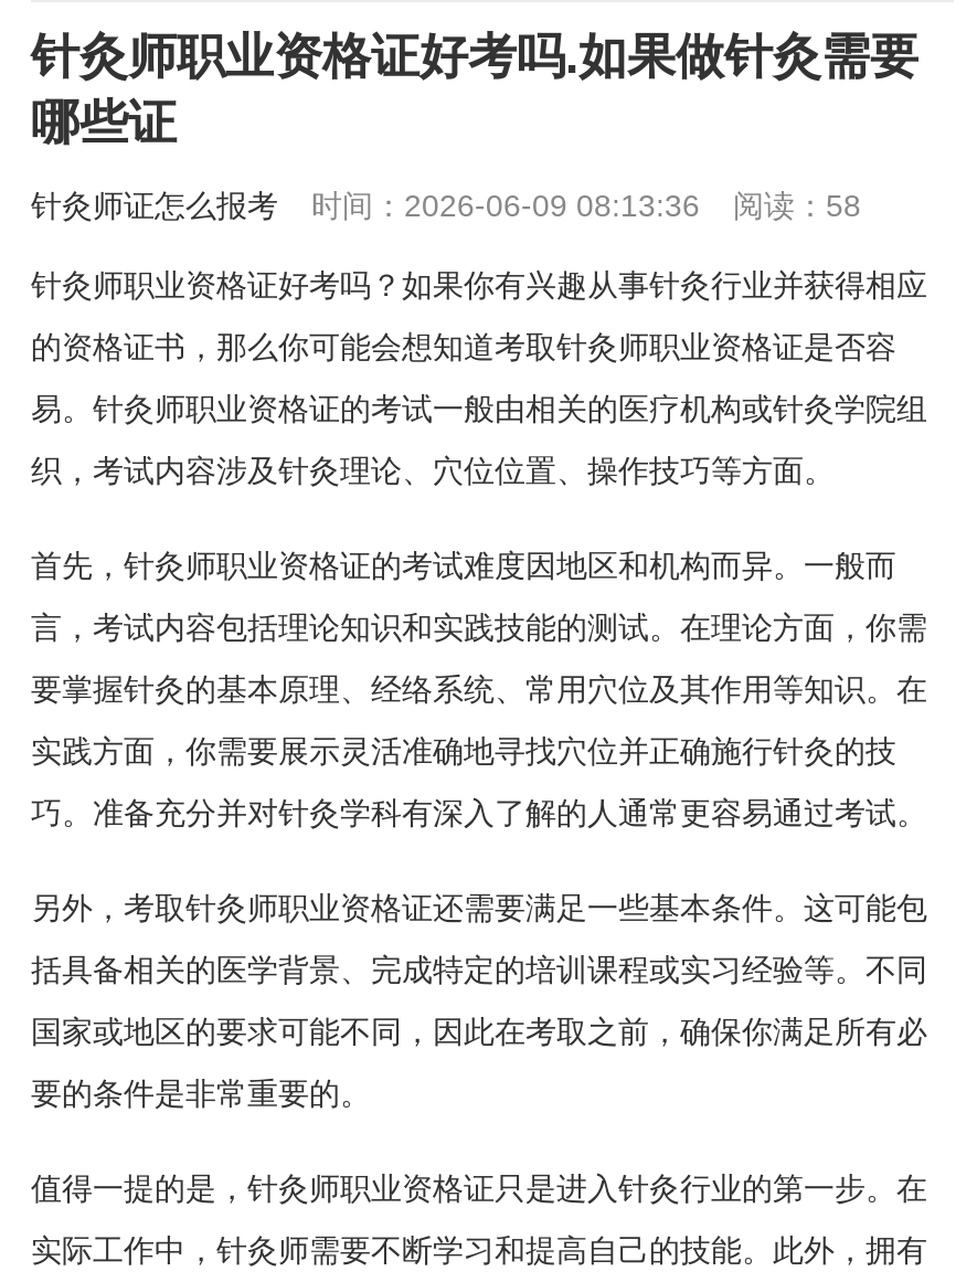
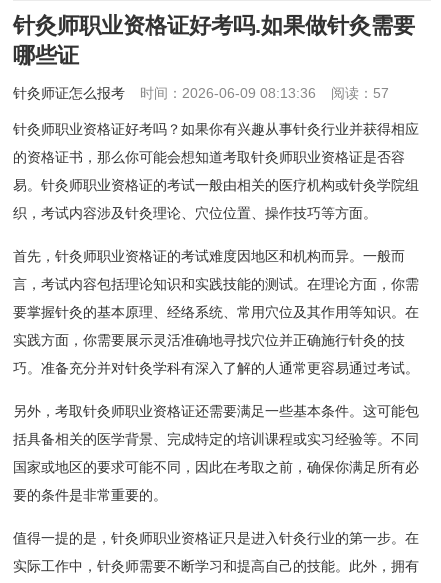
[31,188,861,223] 针灸师证怎么报考 时间：2026-06-09 08:13:36 阅读：58 -> [13,85,389,101] 针灸师证怎么报考 时间：2026-06-09 08:13:36 阅读：57

